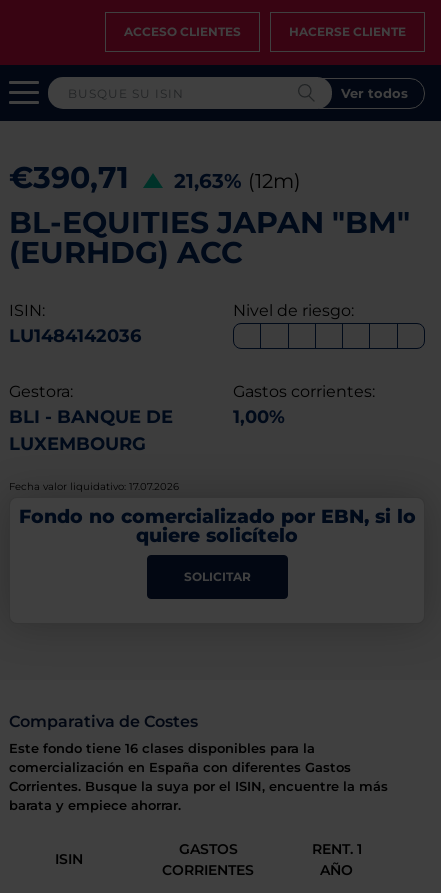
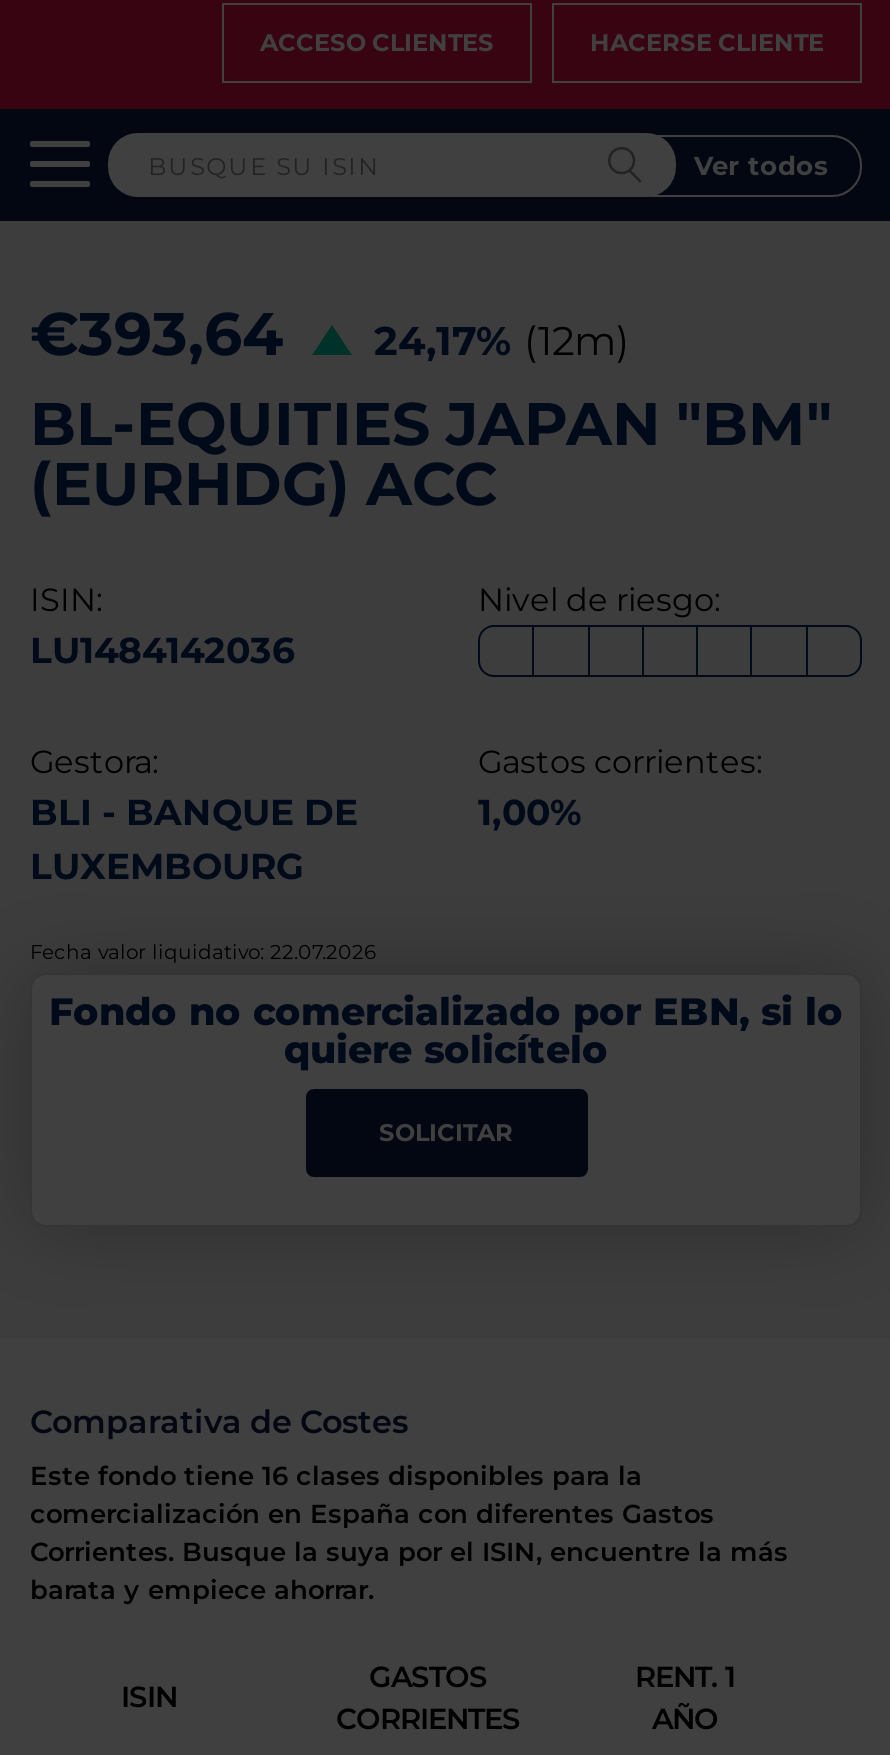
[9,159,129,196] €390,71 -> [30,297,284,371] €393,64
[168,169,301,193] 21,63% (12m) -> [362,317,630,365] 24,17% (12m)
[9,480,179,493] Fecha valor liquidativo: 17.07.2026 -> [30,939,376,965] Fecha valor liquidativo: 22.07.2026

